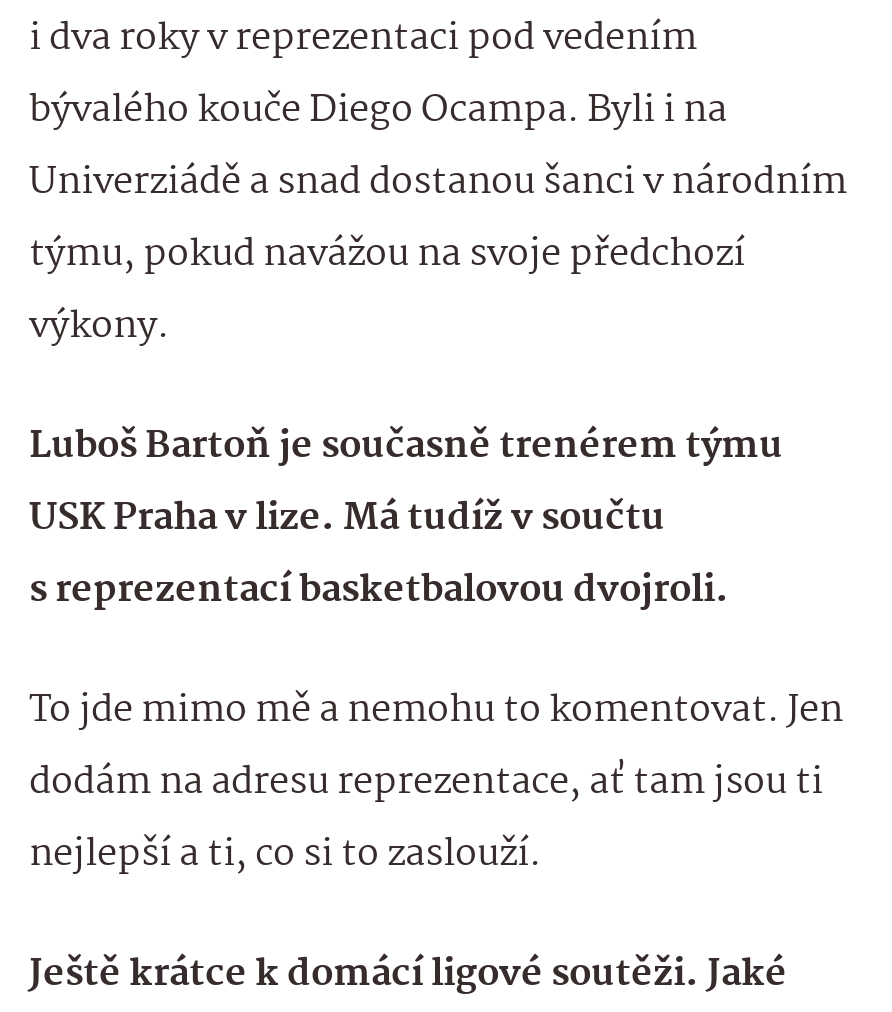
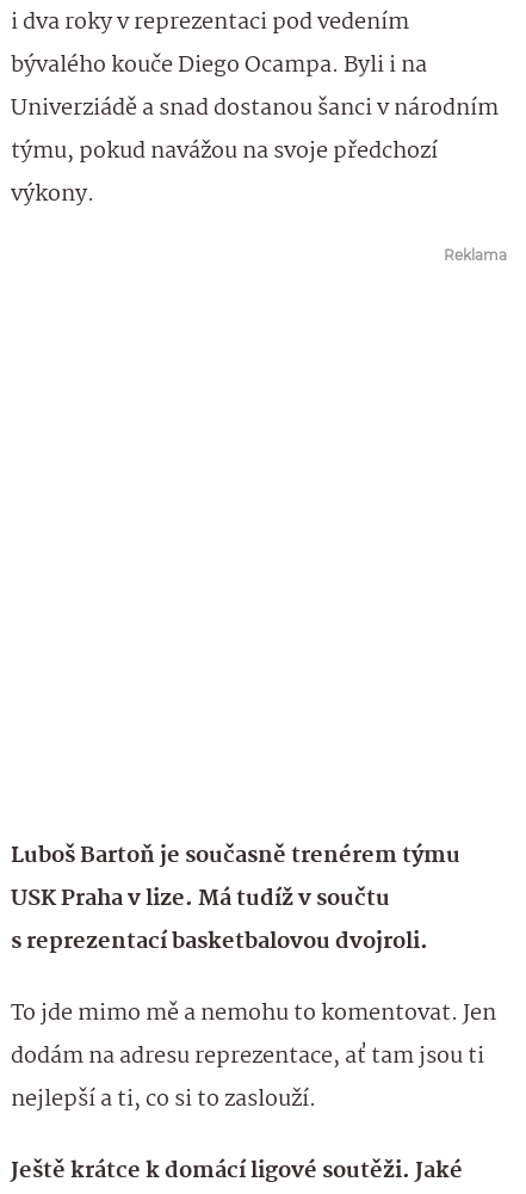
none -> [444,246,507,264] Reklama

